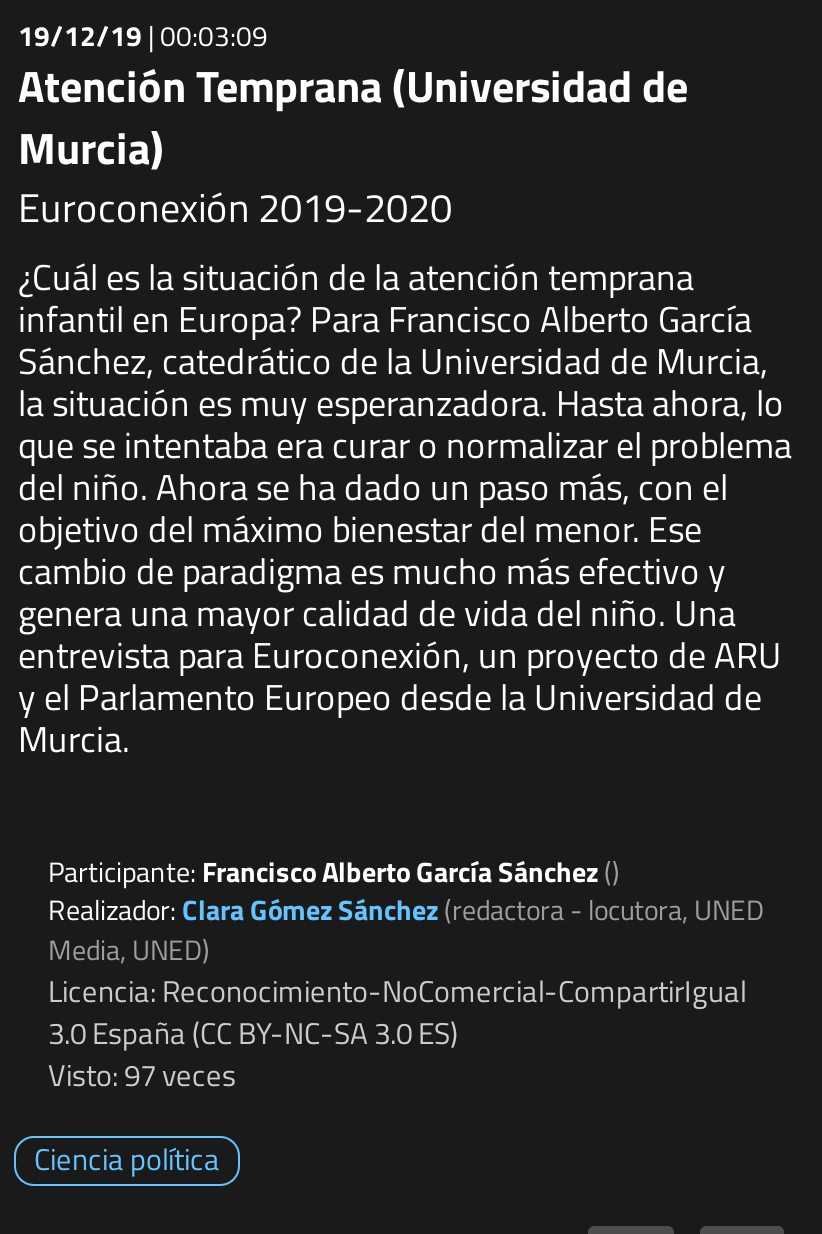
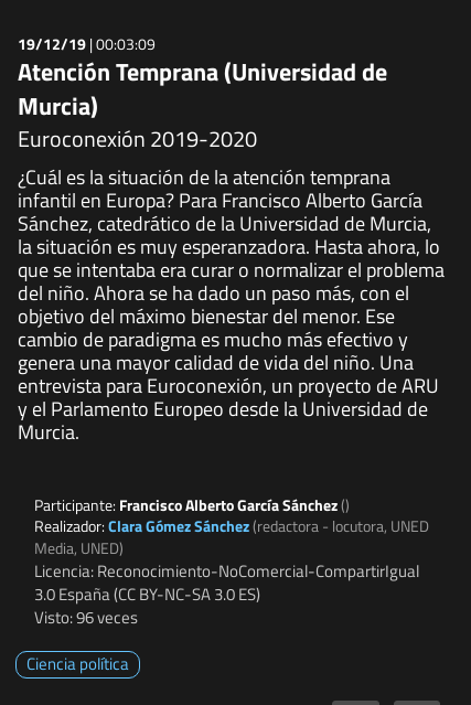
[48,1052,236,1098] Visto: 97 veces -> [34,605,138,630] Visto: 96 veces

